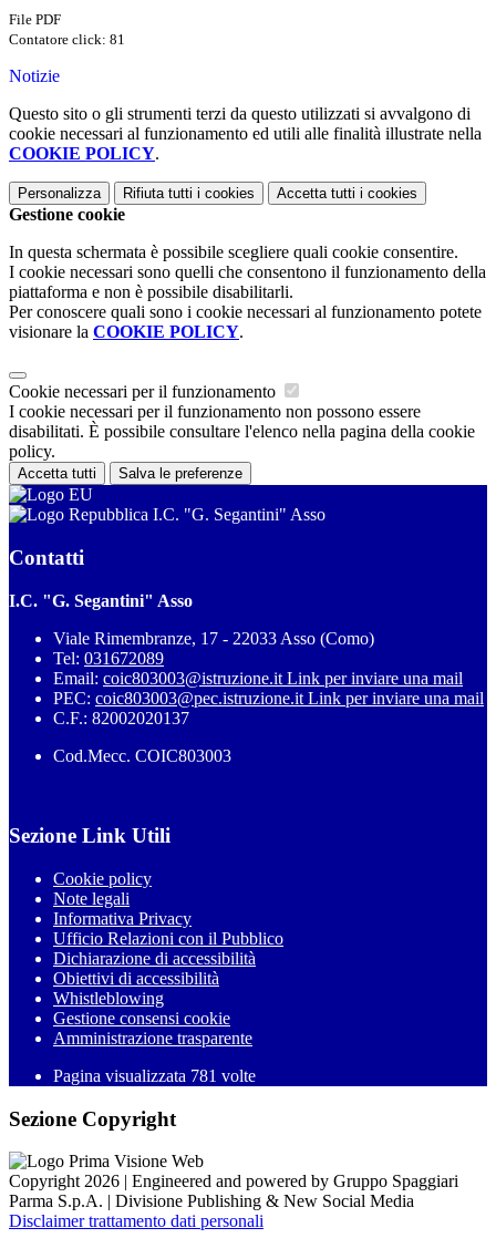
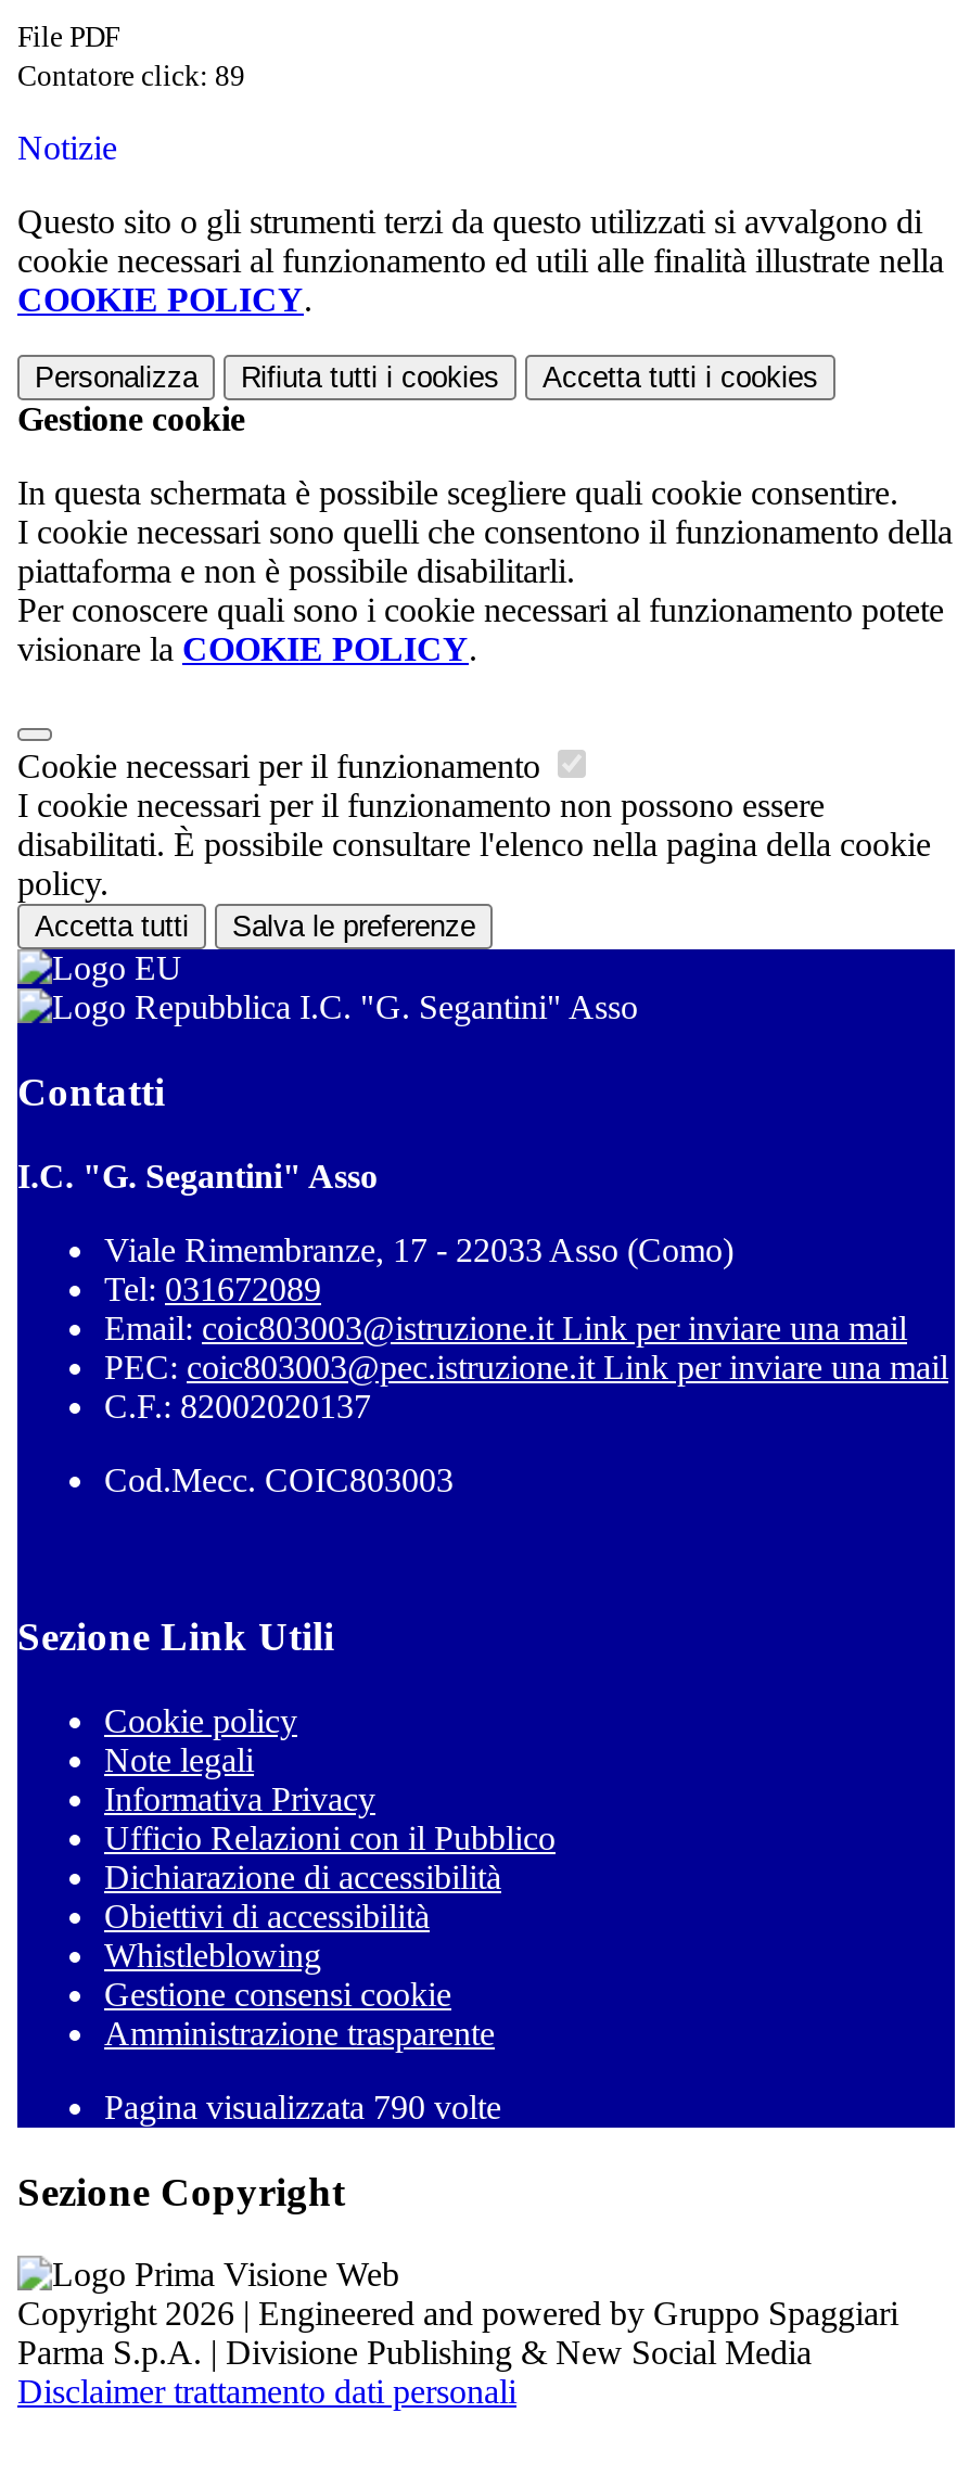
[9,31,125,48] Contatore click: 81 -> [17,60,245,92] Contatore click: 89
[53,1066,256,1085] Pagina visualizzata 781 volte -> [104,2088,501,2125] Pagina visualizzata 790 volte

